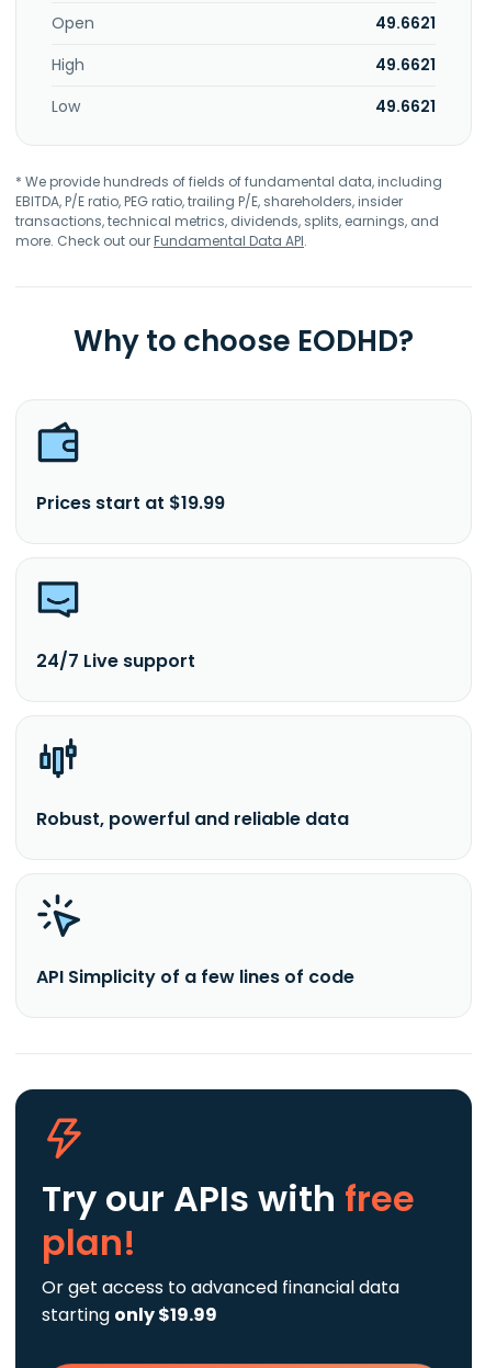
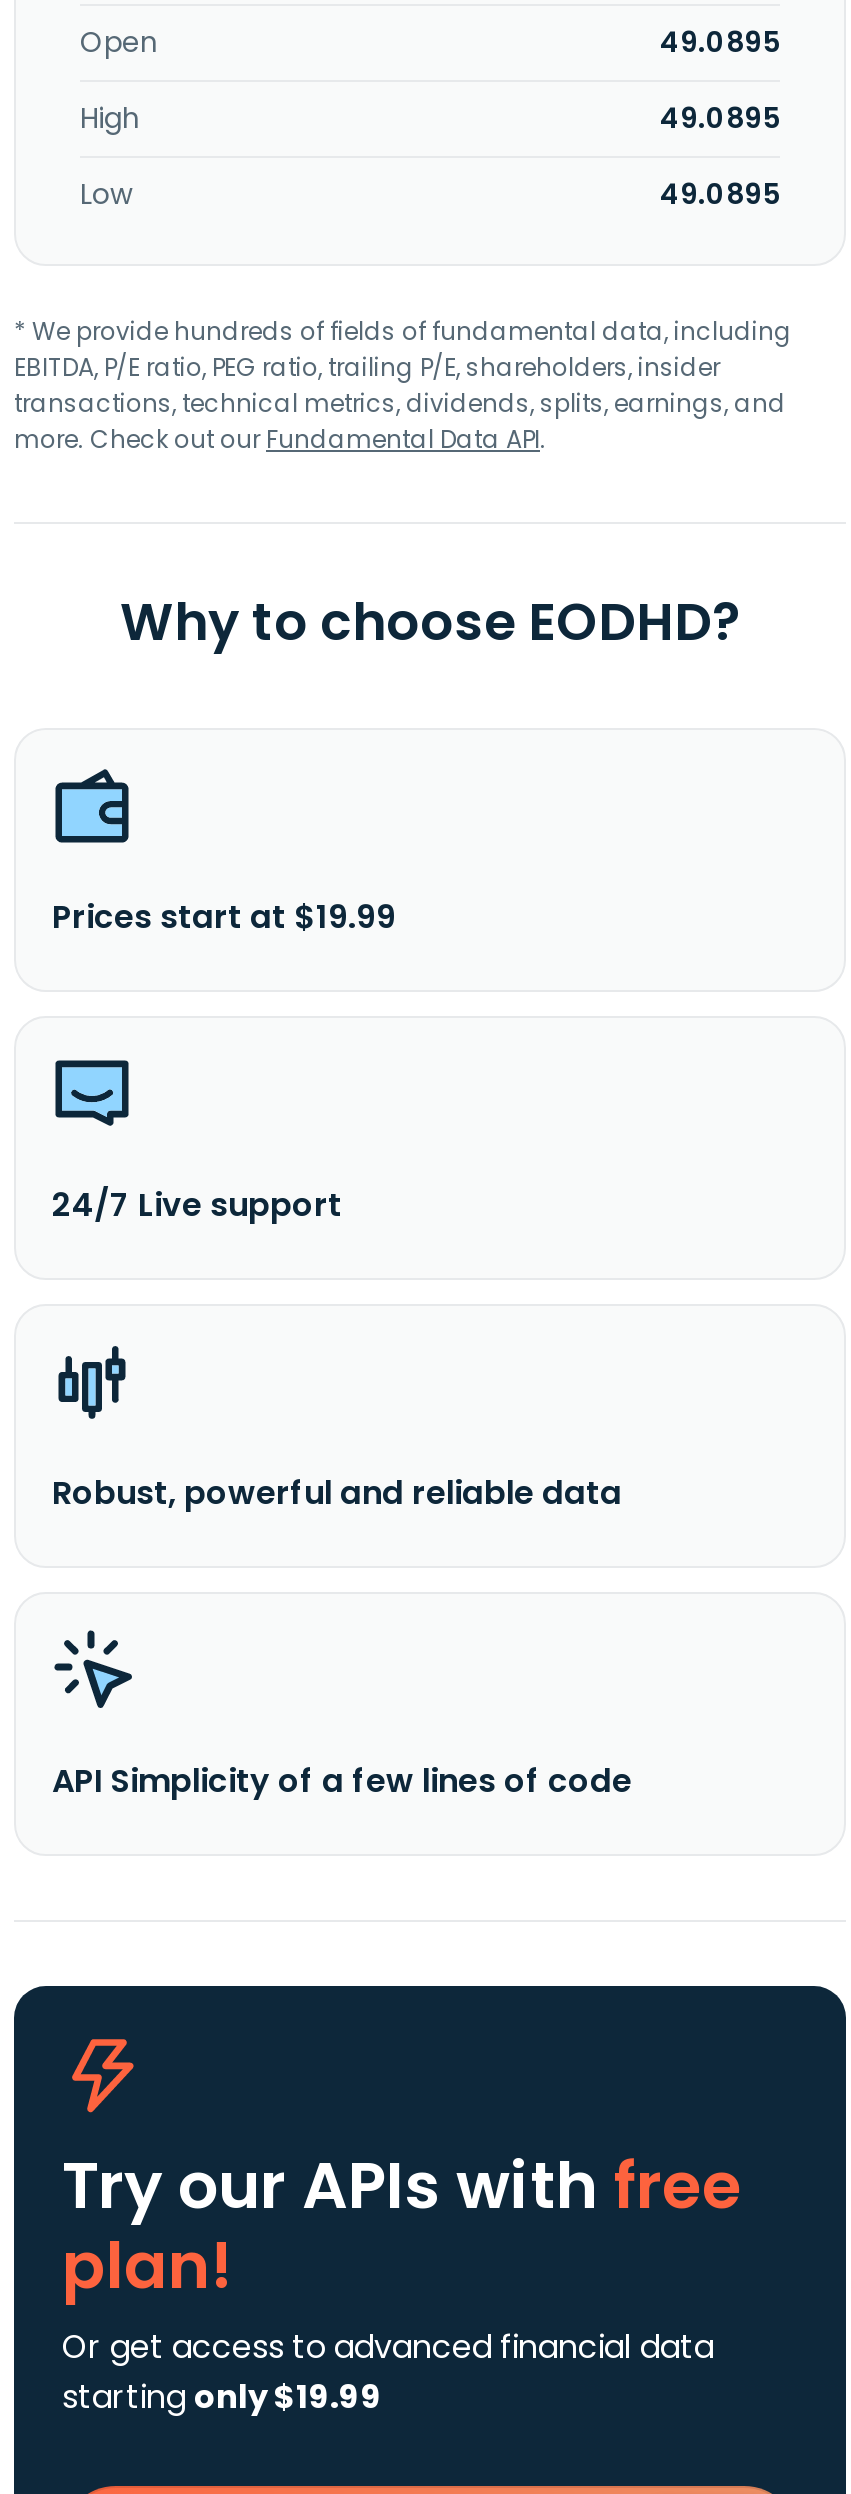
[375,12,436,34] 49.6621 -> [660,22,780,62] 49.0895
[375,54,436,76] 49.6621 -> [660,98,780,138] 49.0895
[375,95,436,117] 49.6621 -> [660,174,780,214] 49.0895

